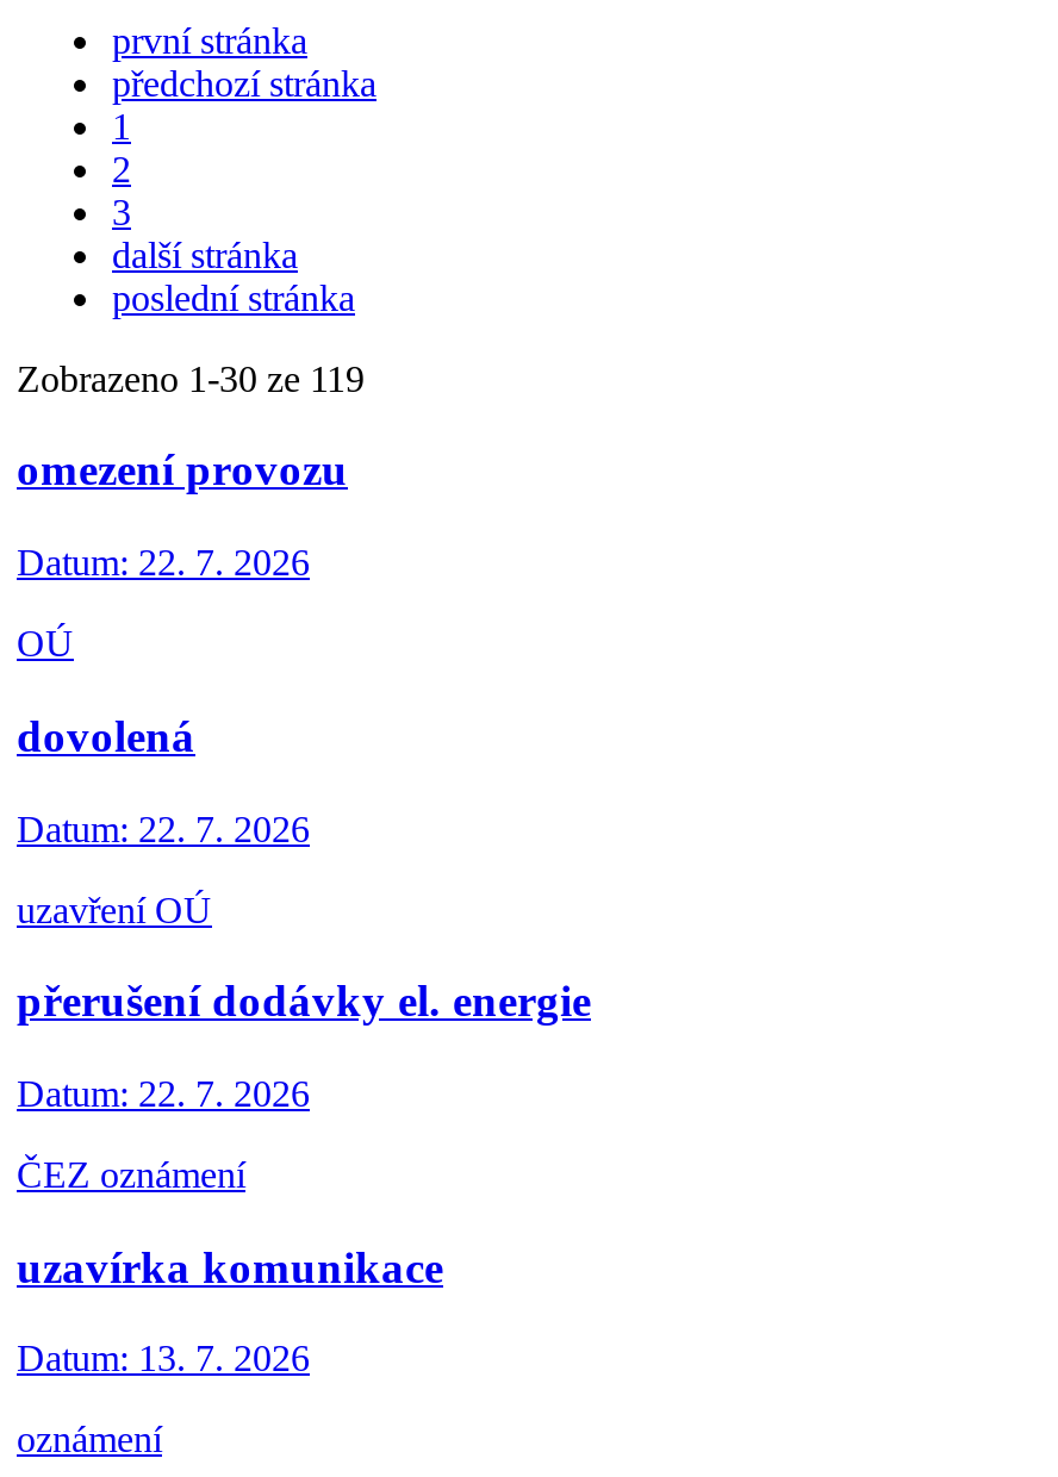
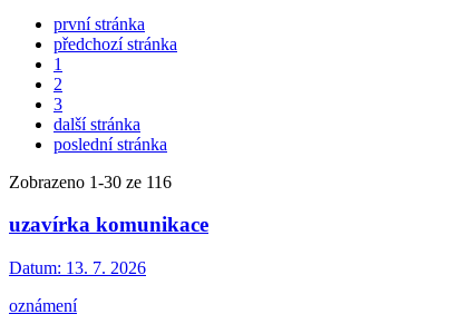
[17,358,591,1195] Zobrazeno 1 -30 ze 119 | omezení provozu | Datum: 22. 7. 2026 | OÚ | dovolená | Datum: 22. 7. 2026 | uzavření OÚ | přerušení dodávky el. energie | Datum: 22. 7. 2026 | ČEZ oznámení -> [9,172,172,191] Zobrazeno 1 -30 ze 116

